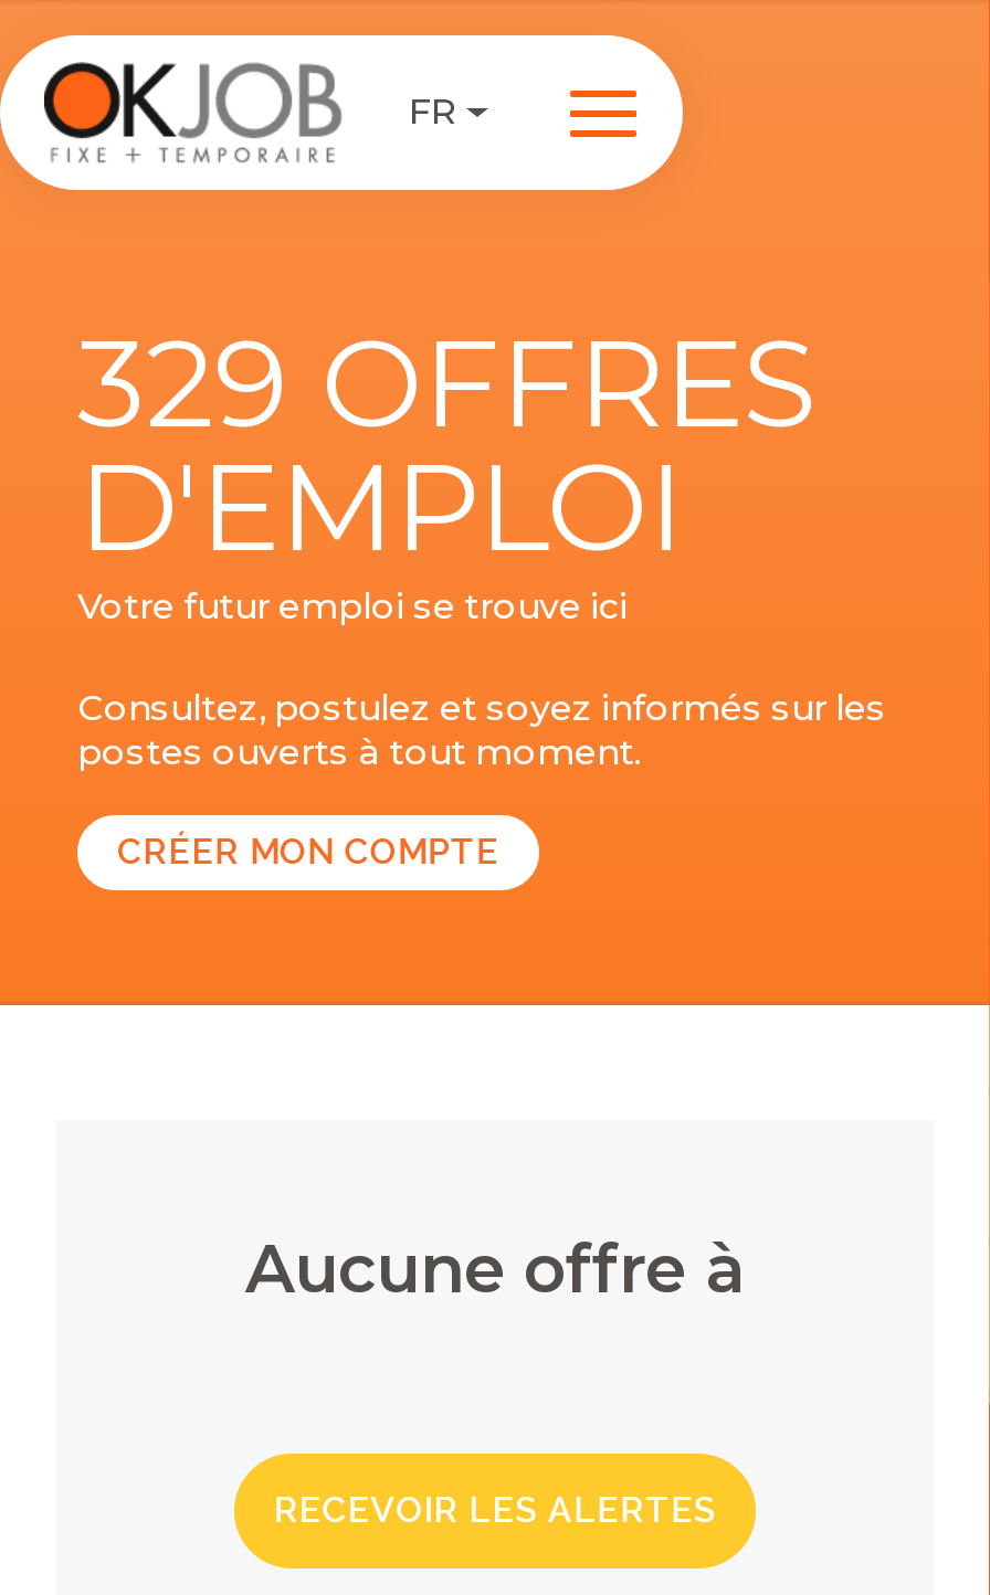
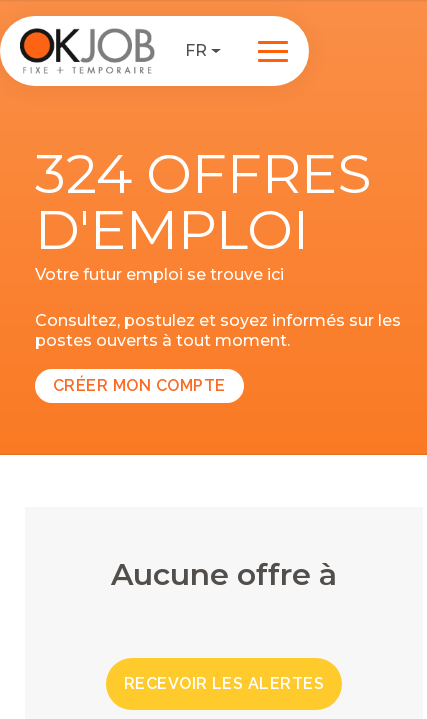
[77,309,820,457] 329 OFFRES -> [35,140,372,207] 324 OFFRES

